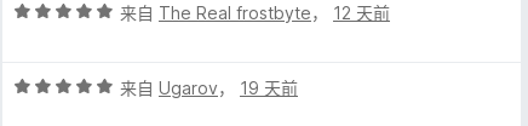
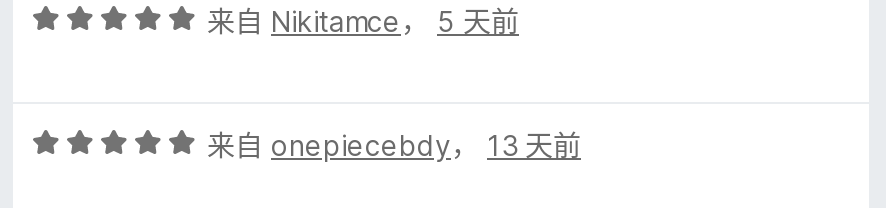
[120,2,390,23] 来自The Real frostbyte，12 天前 -> [207,4,519,38] 来自Nikitamce，5 天前
[120,78,298,98] 来自Ugarov，19 天前 -> [207,128,581,162] 来自onepiecebdy，13 天前

